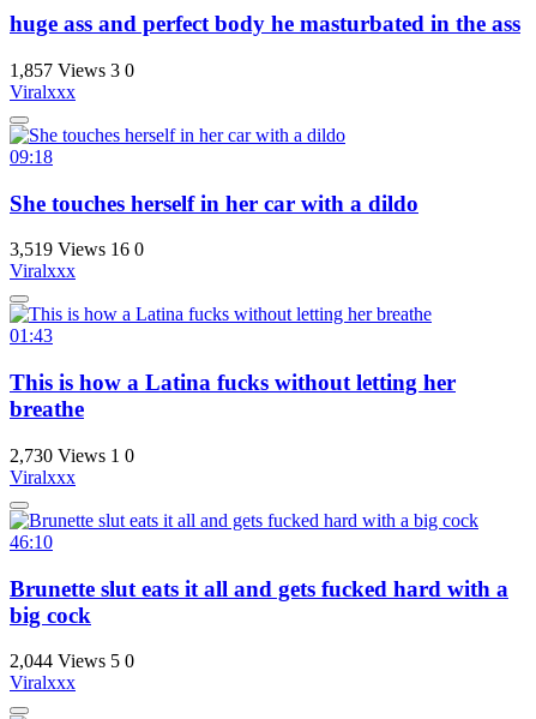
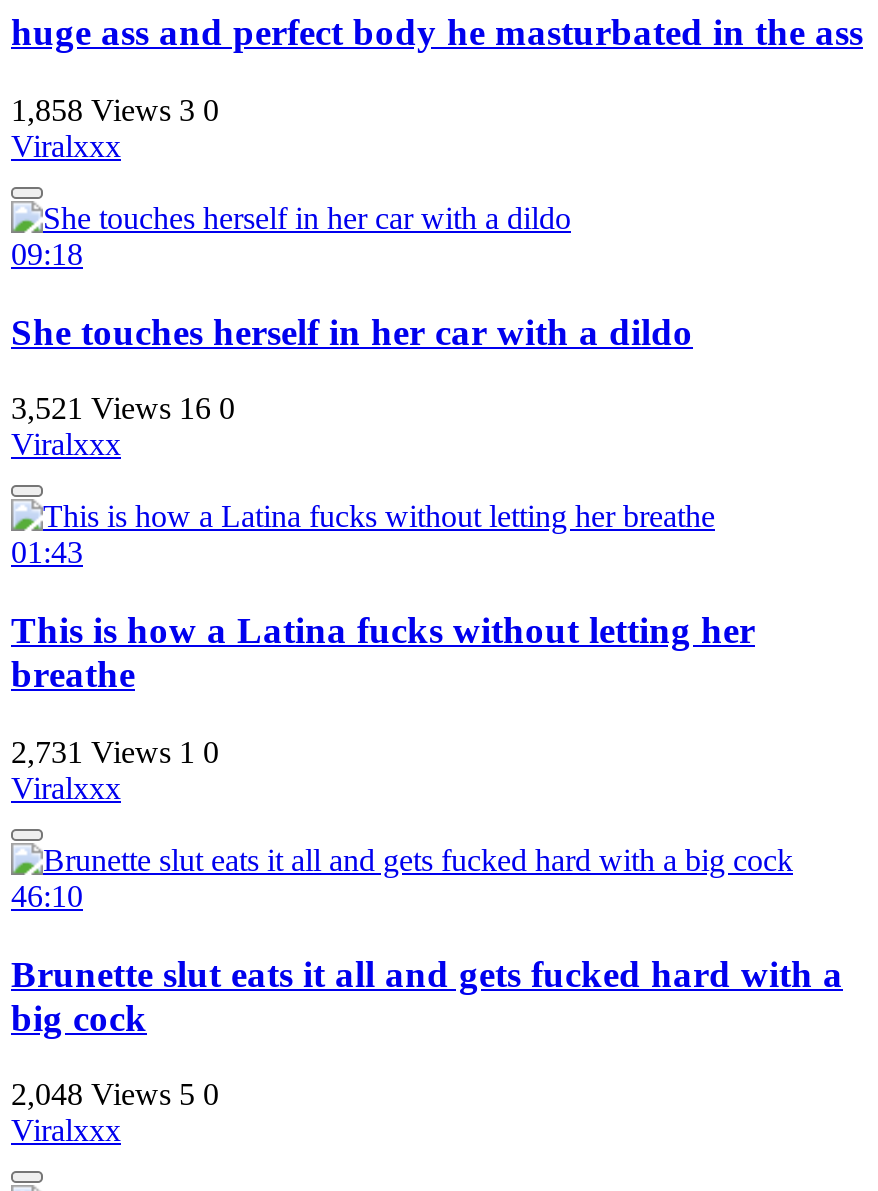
[10,60,134,80] 1,857 Views 3 0 -> [11,93,219,127] 1,858 Views 3 0
[10,239,144,260] 3,519 Views 16 0 -> [11,392,235,426] 3,521 Views 16 0
[10,445,134,465] 2,730 Views 1 0 -> [11,735,219,769] 2,731 Views 1 0
[10,651,134,671] 2,044 Views 5 0 -> [11,1078,219,1112] 2,048 Views 5 0

